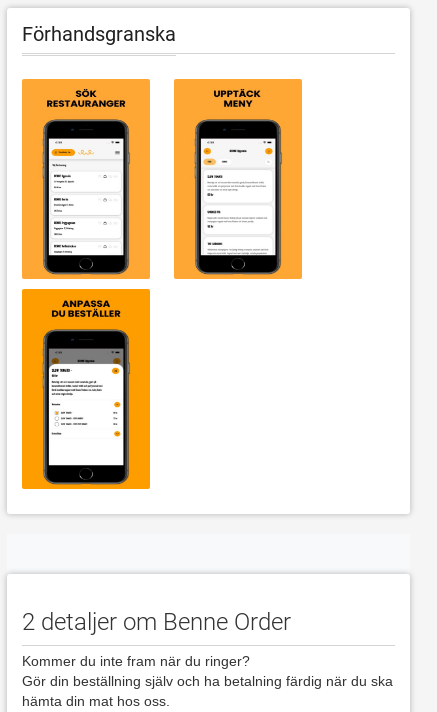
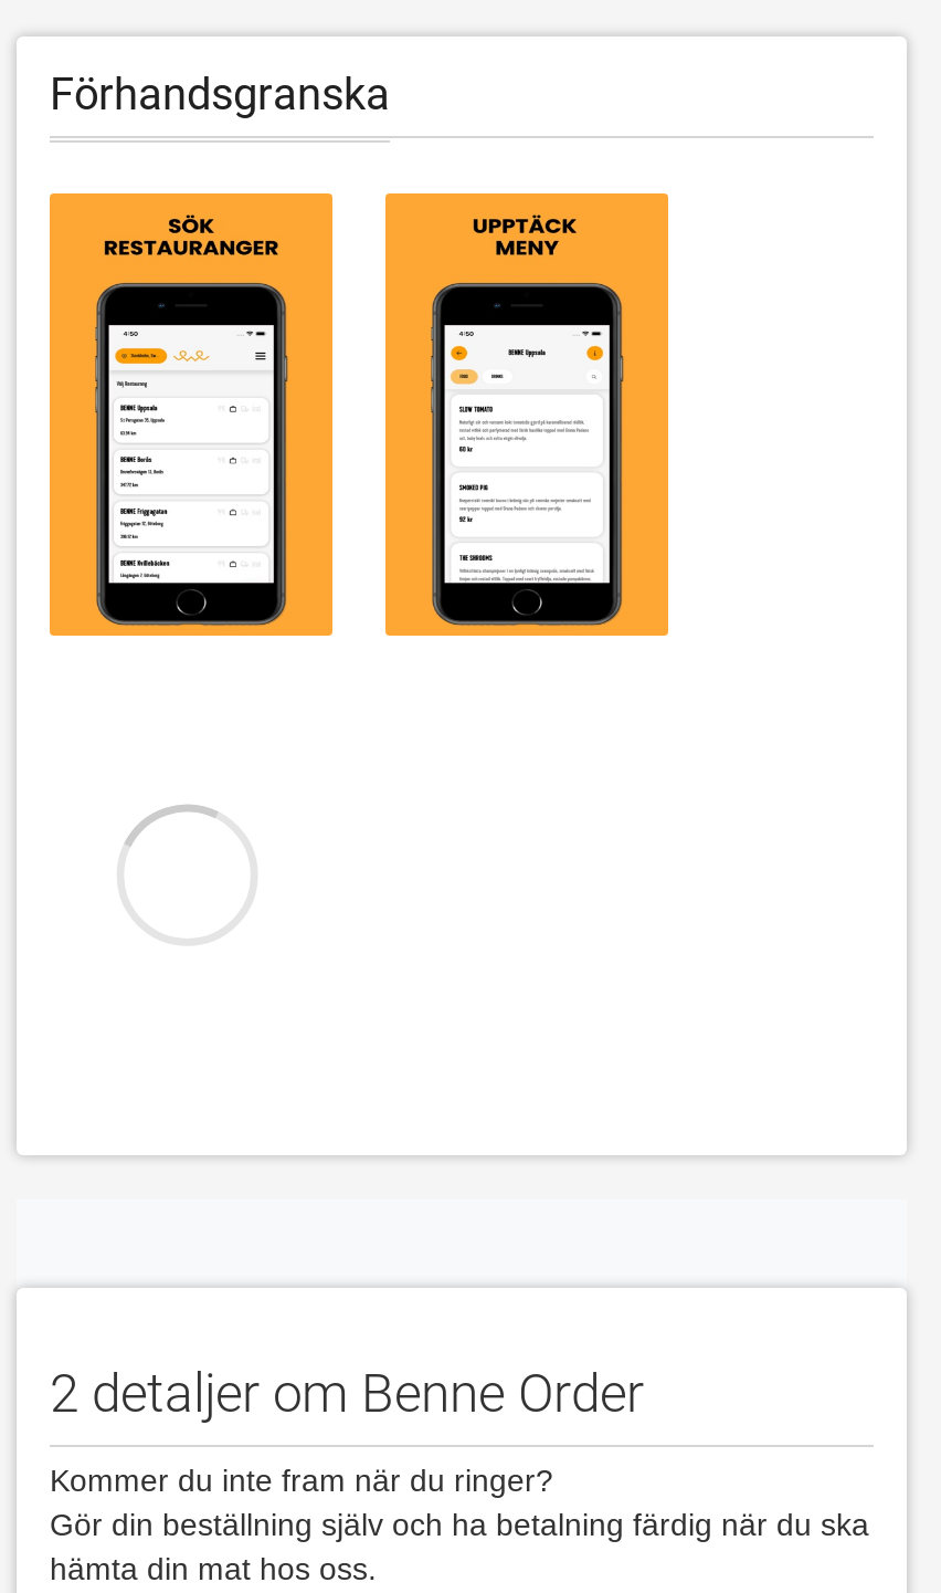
[21,288,151,490] [image] -> none

